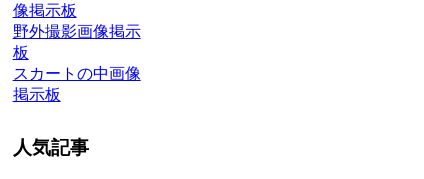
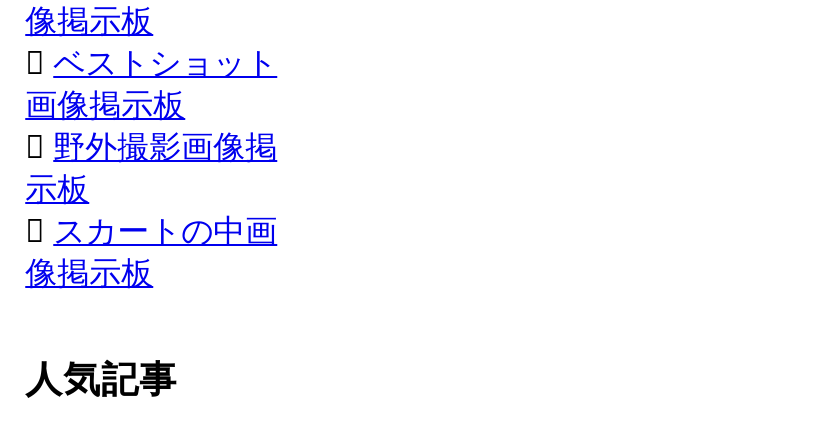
[13,23,141,103] 野外撮影画像掲示 | 板 | スカートの中画像 | 掲示板 -> [25,47,277,291] ベストショット | 画像掲示板 | 野外撮影画像掲 | 示板 | スカートの中画 | 像掲示板

